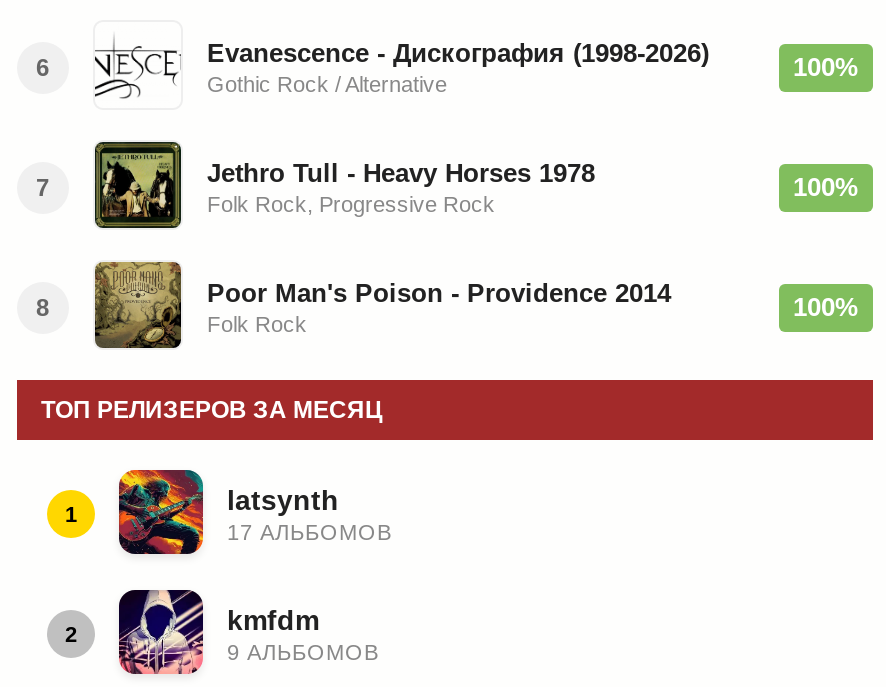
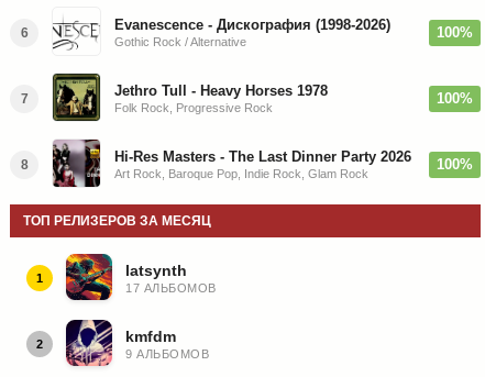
[93,260,671,350] [image] | Poor Man's Poison - Providence 2014 | Folk Rock -> [52,138,411,187] [image] | Hi-Res Masters - The Last Dinner Party 2026 | Art Rock, Baroque Pop, Indie Rock, Glam Rock

